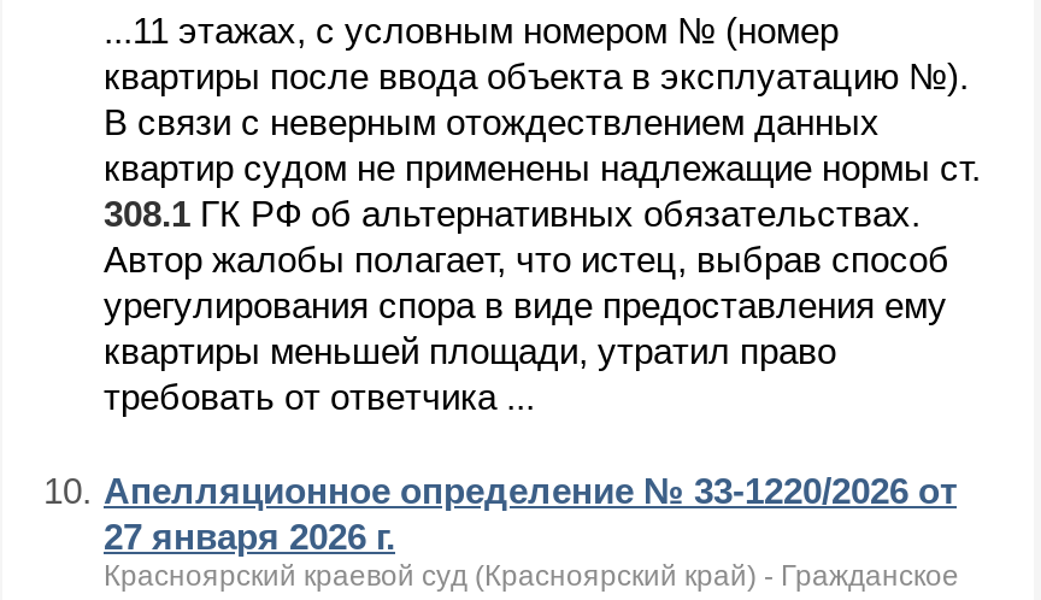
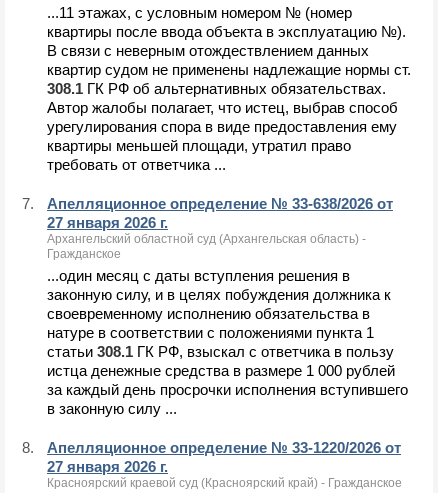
[43,470,957,511] 10. Апелляционное определение № 33-1220/2026 от -> [22,195,408,456] 7. | Апелляционное определение № 33-638/2026 от | 27 января 2026 г. | Архангельский областной суд (Архангельская область) - | Гражданское | ...один месяц с даты вступления решения в | законную силу, и в целях побуждения должника к | своевременному исполнению обязательства в | натуре в соответствии с положениями пункта 1 | статьи 308.1 ГК РФ, взыскал с ответчика в пользу | истца денежные средства в размере 1 000 рублей | за каждый день просрочки исполнения вступившего | в законную силу ... | 8. | Апелляционное определение № 33-1220/2026 от

